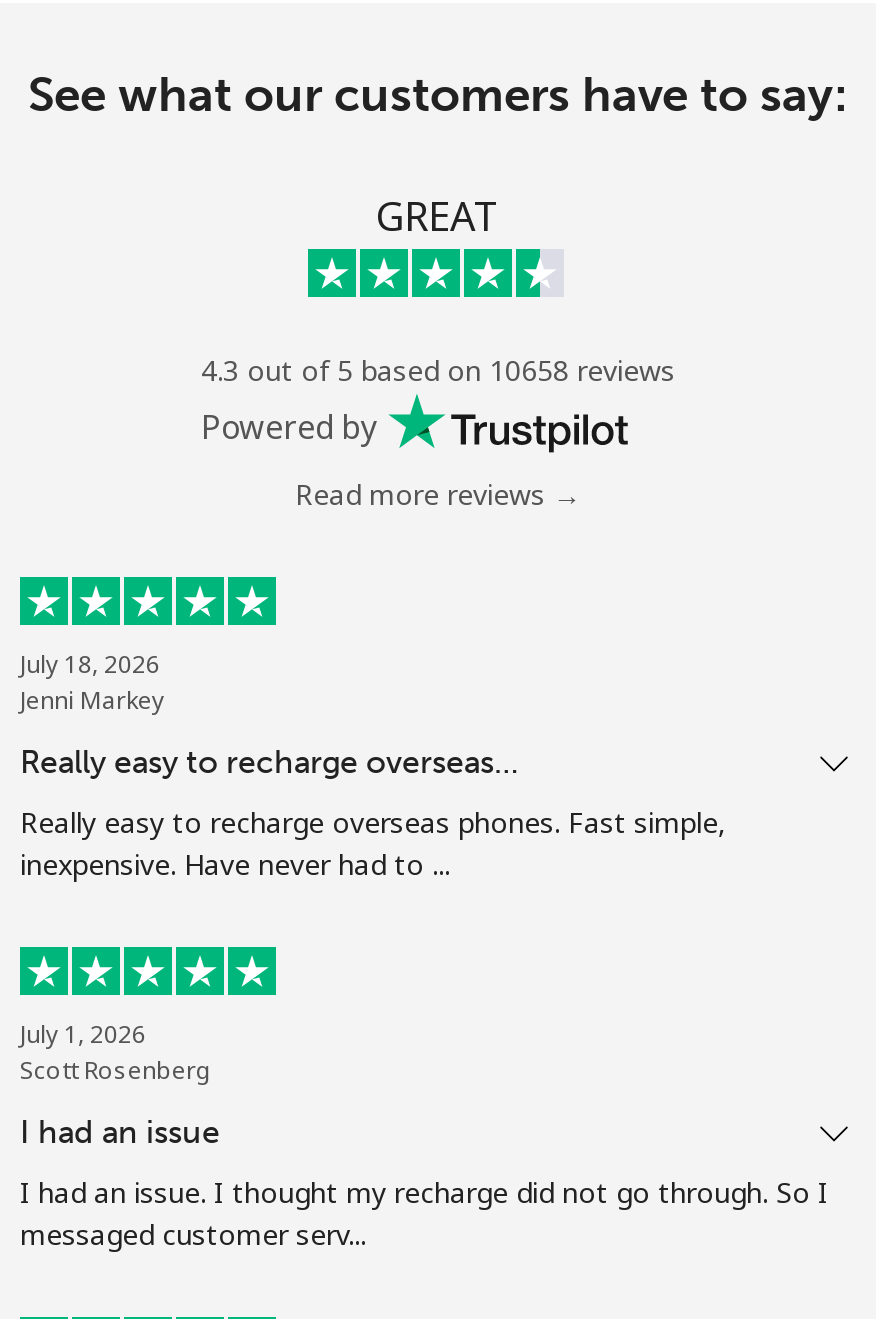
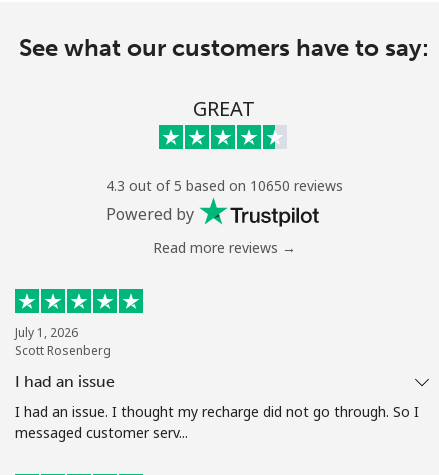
[201,351,675,389] 4.3 out of 5 based on 10658 reviews -> [105,176,342,195] 4.3 out of 5 based on 10650 reviews
[20,647,726,883] July 18, 2026 | Jenni Markey | Really easy to recharge overseas… | Really easy to recharge overseas phones. Fast simple, | inexpensive. Have never had to ... -> none

